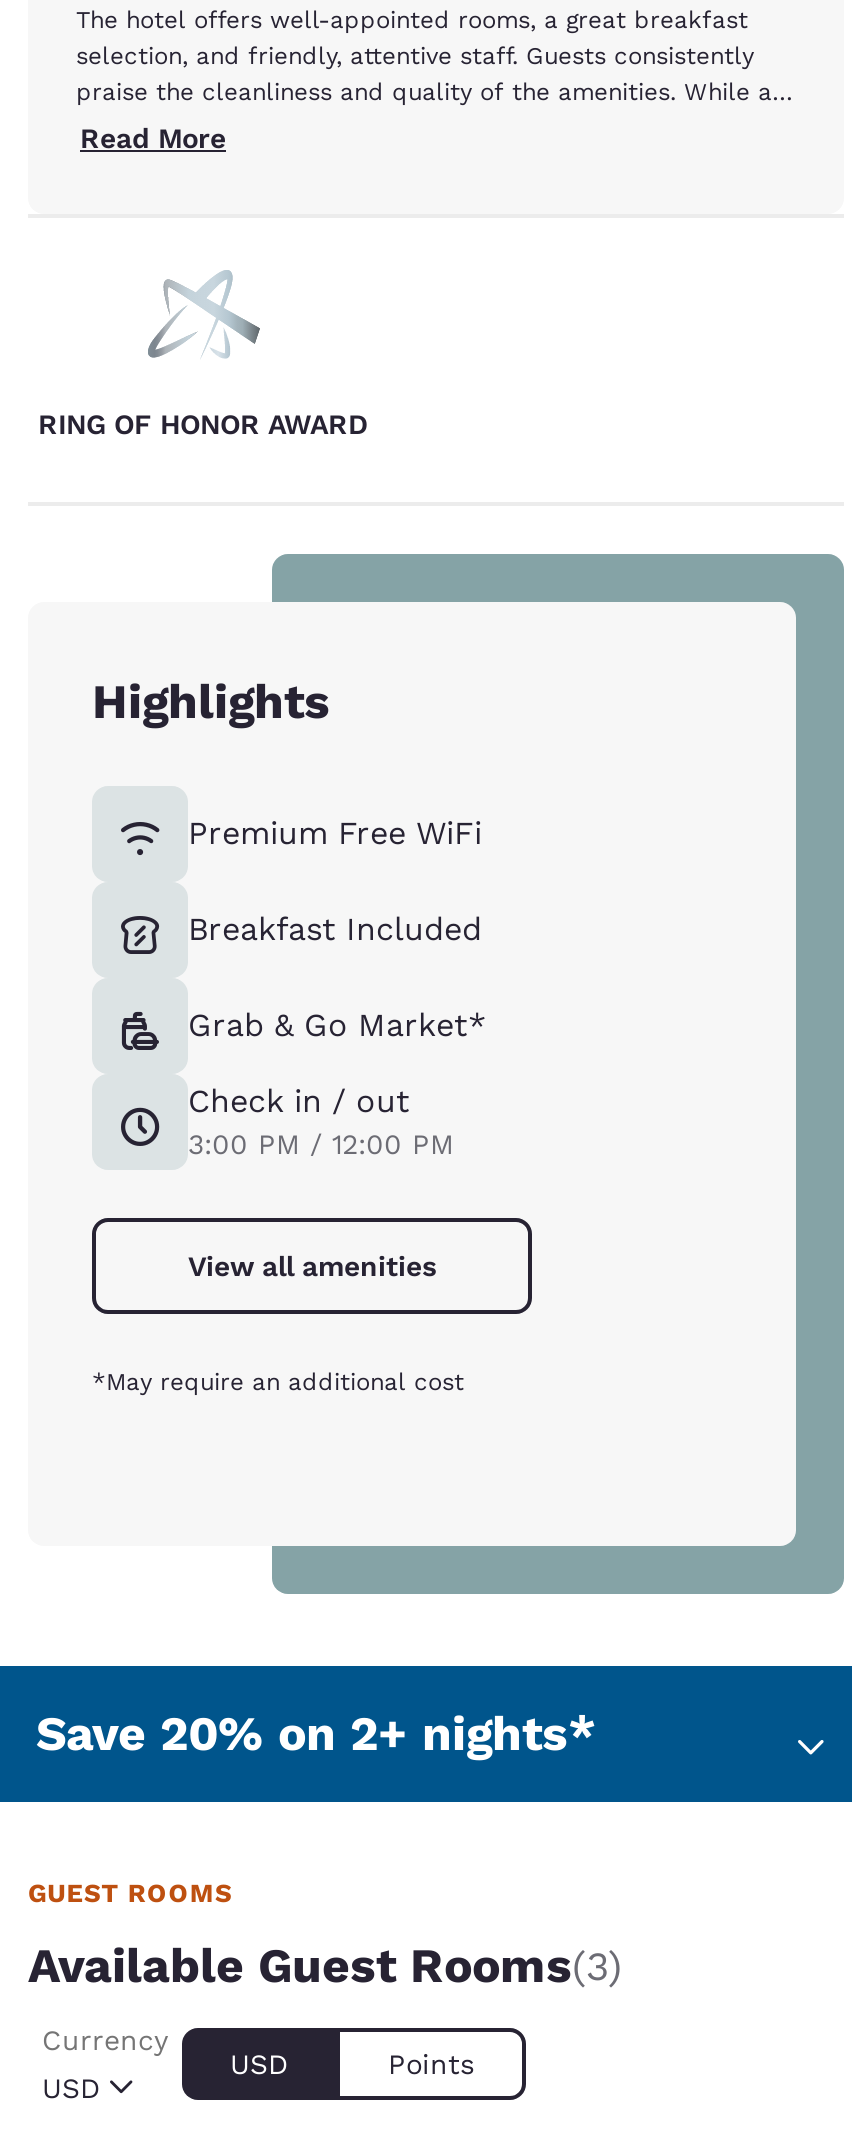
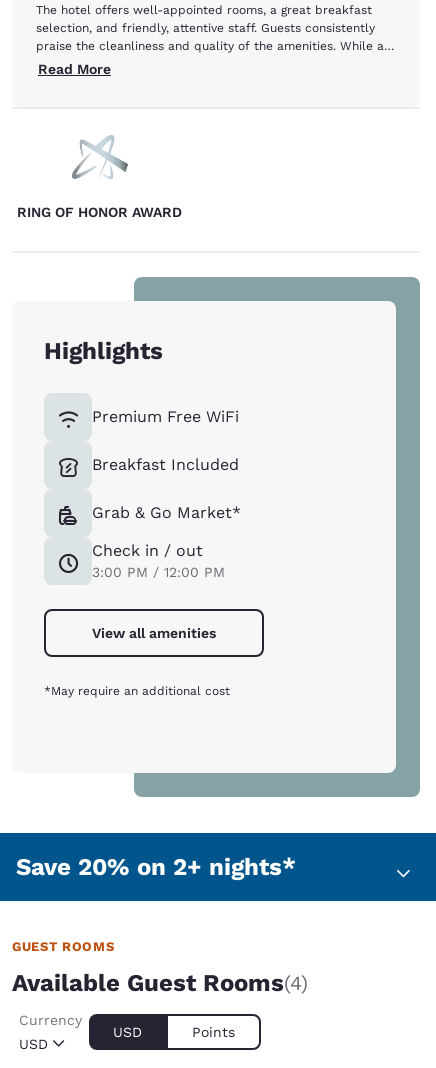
[28,1938,622,1994] Available Guest Rooms(3) -> [12,969,308,997] Available Guest Rooms(4)

